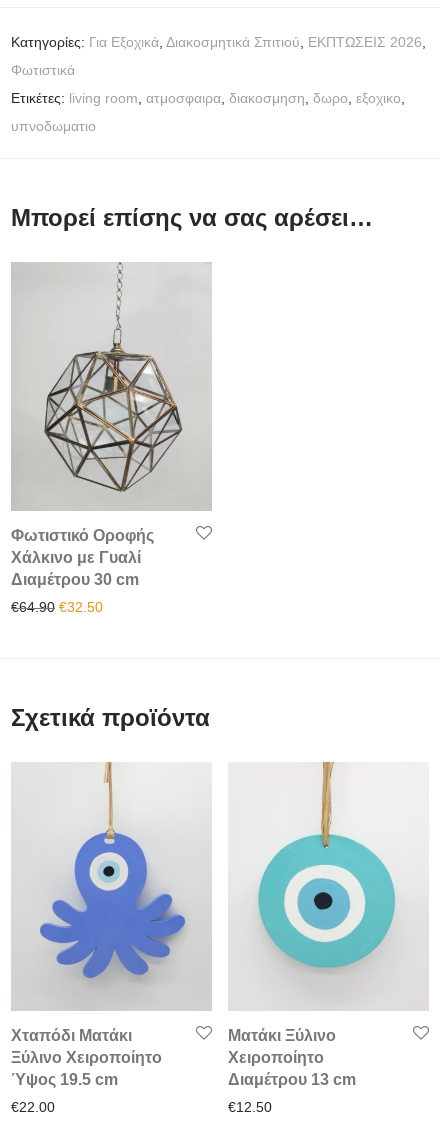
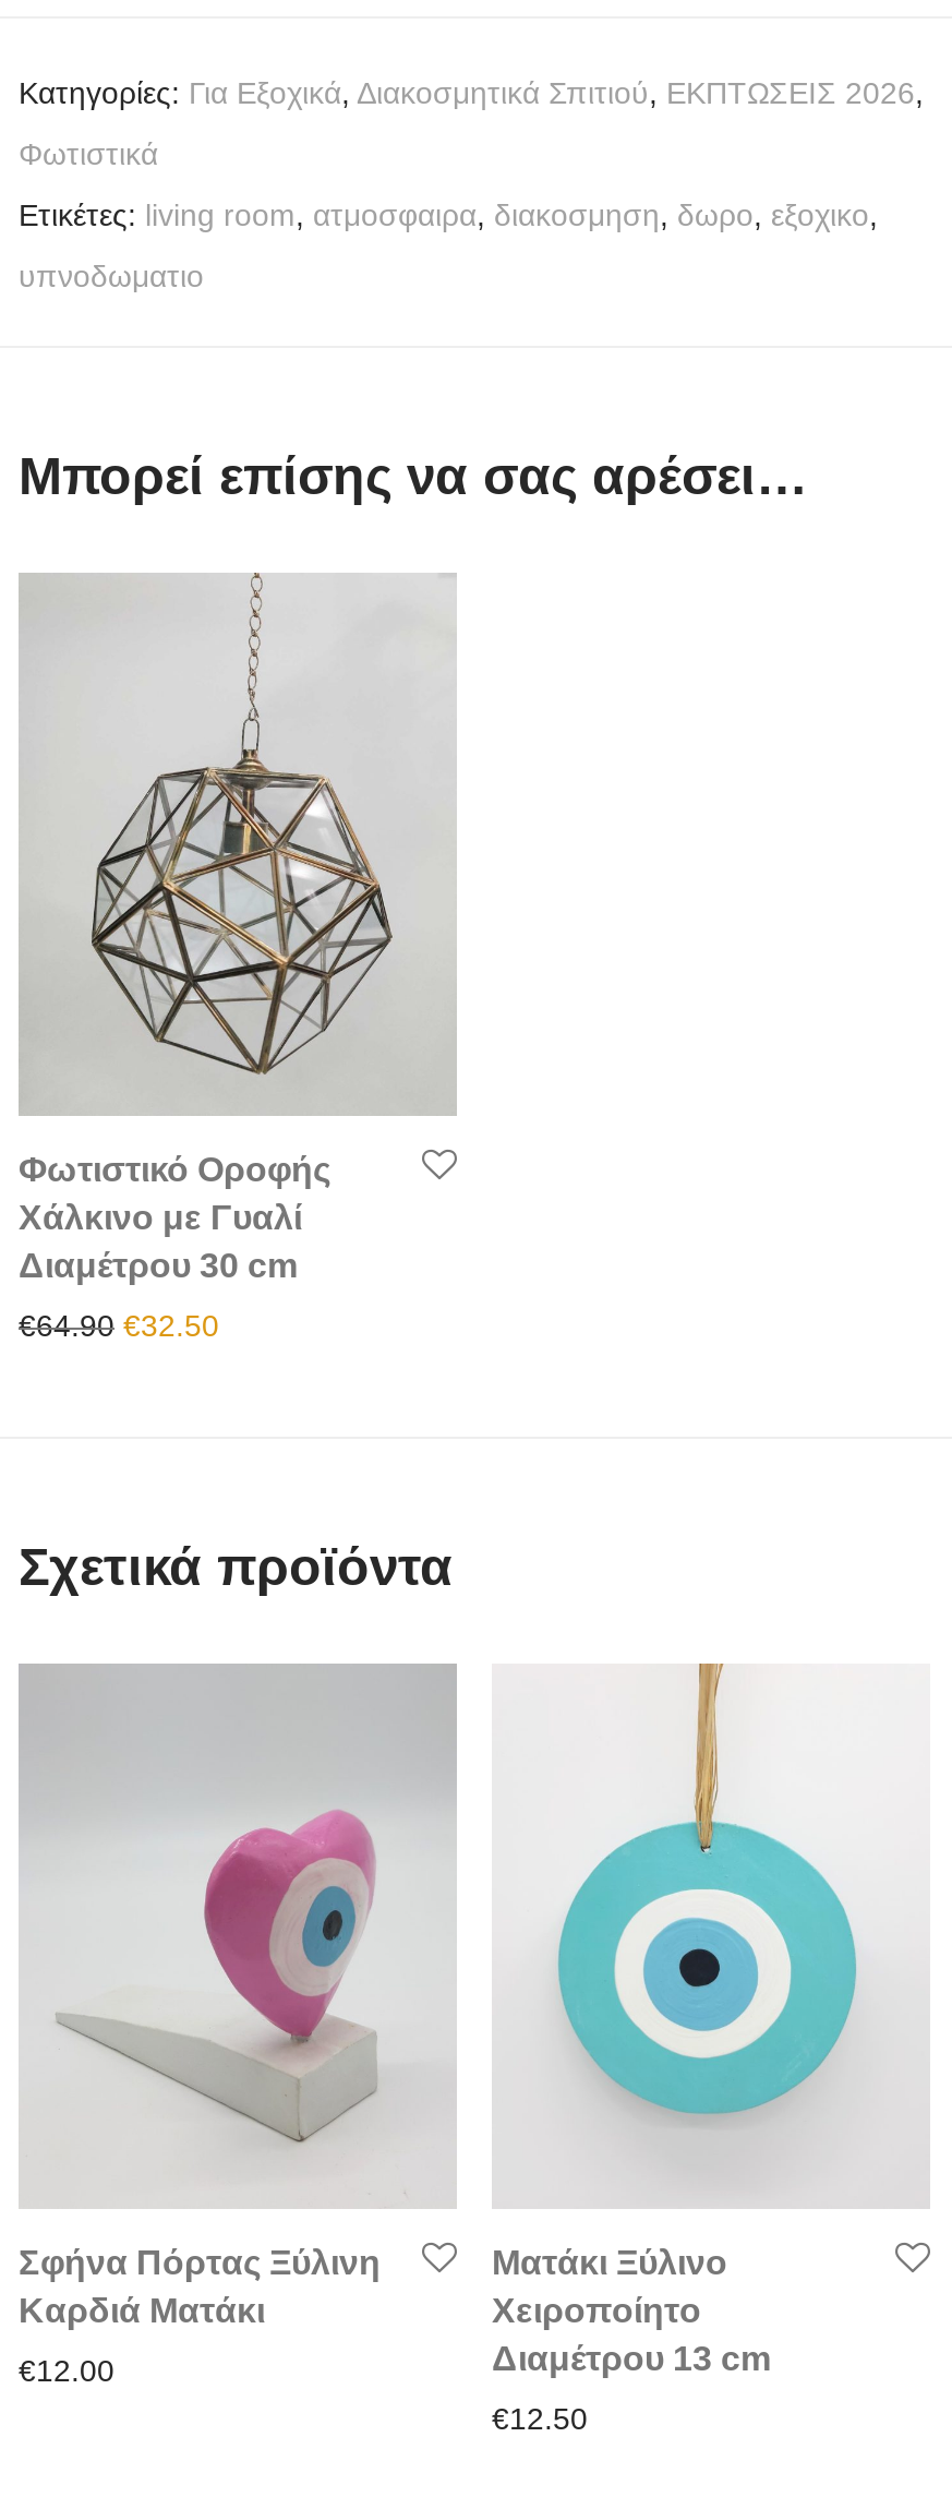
[11,762,211,1088] [image] | Χταπόδι Ματάκι | Ξύλινο Χειροποίητο | Ύψος 19.5 cm -> [19,1664,457,2329] [image] | Σφήνα Πόρτας Ξύλινη | Καρδιά Ματάκι
[11,1099,55,1115] €22.00 -> [19,2353,115,2387] €12.00

